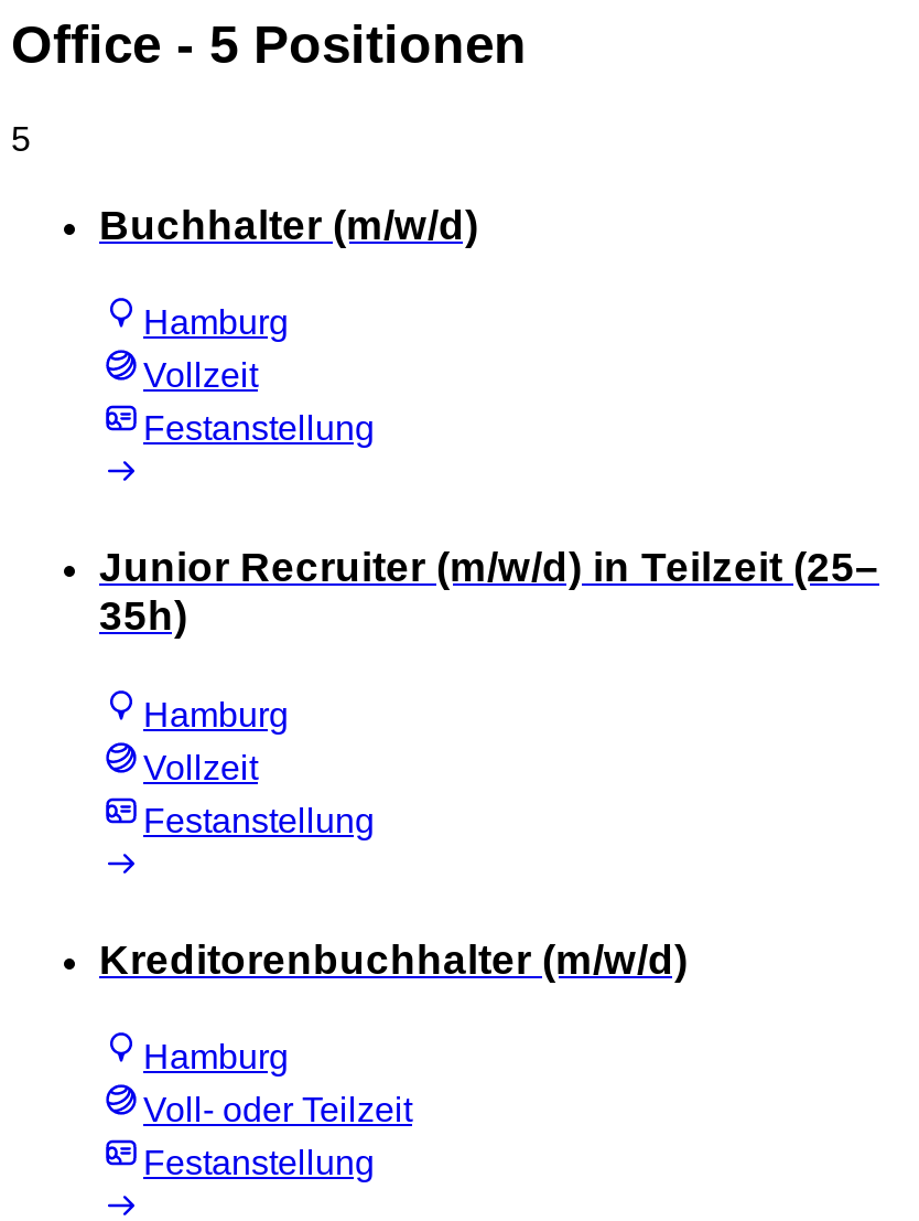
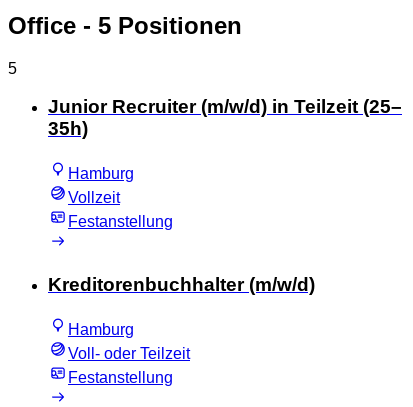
[99,201,478,447] Buchhalter (m/w/d) | Hamburg | Vollzeit | Festanstellung -> none

